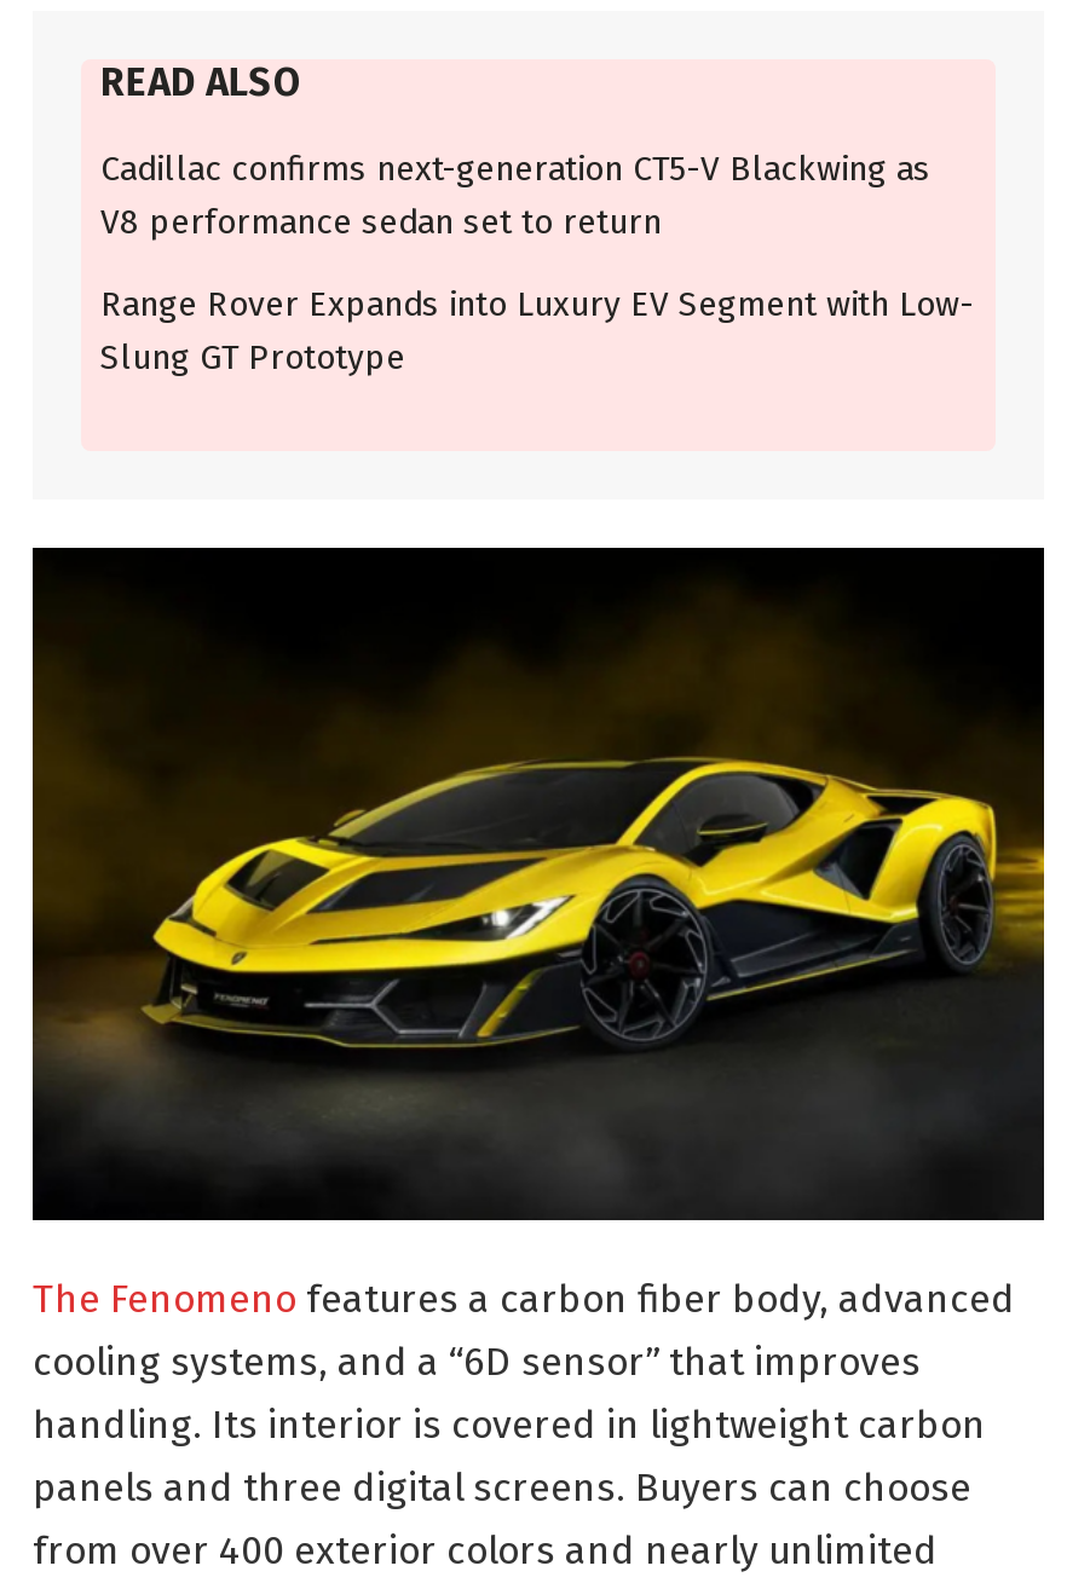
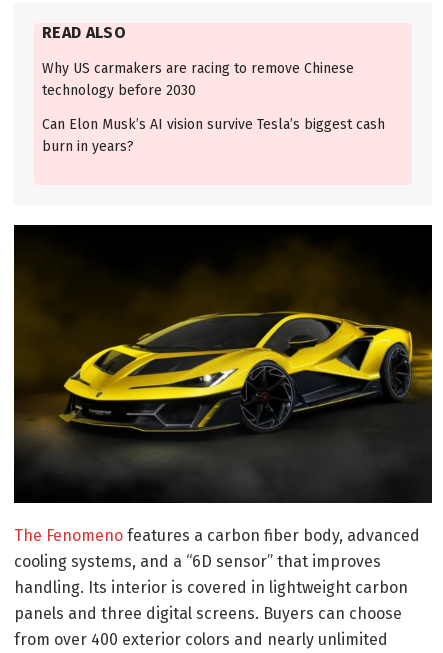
[100,148,930,242] Cadillac confirms next-generation CT5-V Blackwing as | V8 performance sedan set to return -> [42,60,354,99] Why US carmakers are racing to remove Chinese | technology before 2030
[100,283,974,378] Range Rover Expands into Luxury EV Segment with Low- | Slung GT Prototype -> [42,116,385,155] Can Elon Musk’s AI vision survive Tesla’s biggest cash | burn in years?

